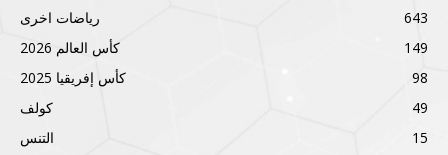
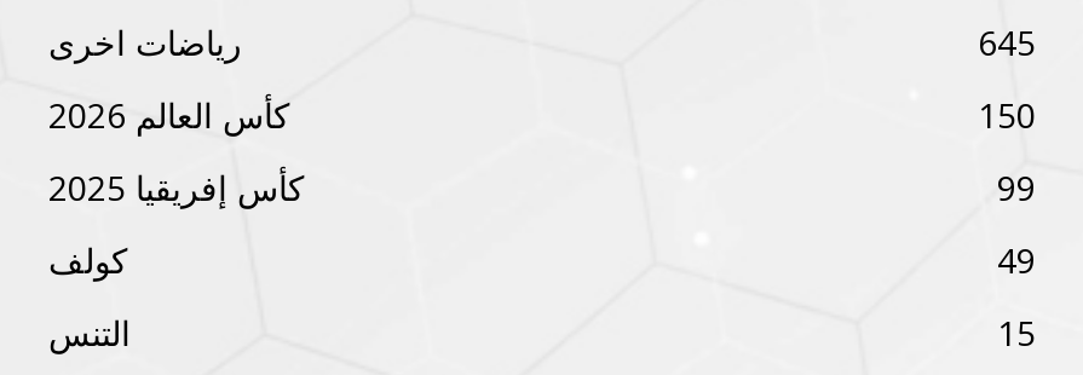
[404,8,428,27] 643 -> [978,20,1036,66] 645
[404,38,428,57] 149 -> [978,93,1036,139] 150
[412,68,428,87] 98 -> [997,165,1036,211] 99

